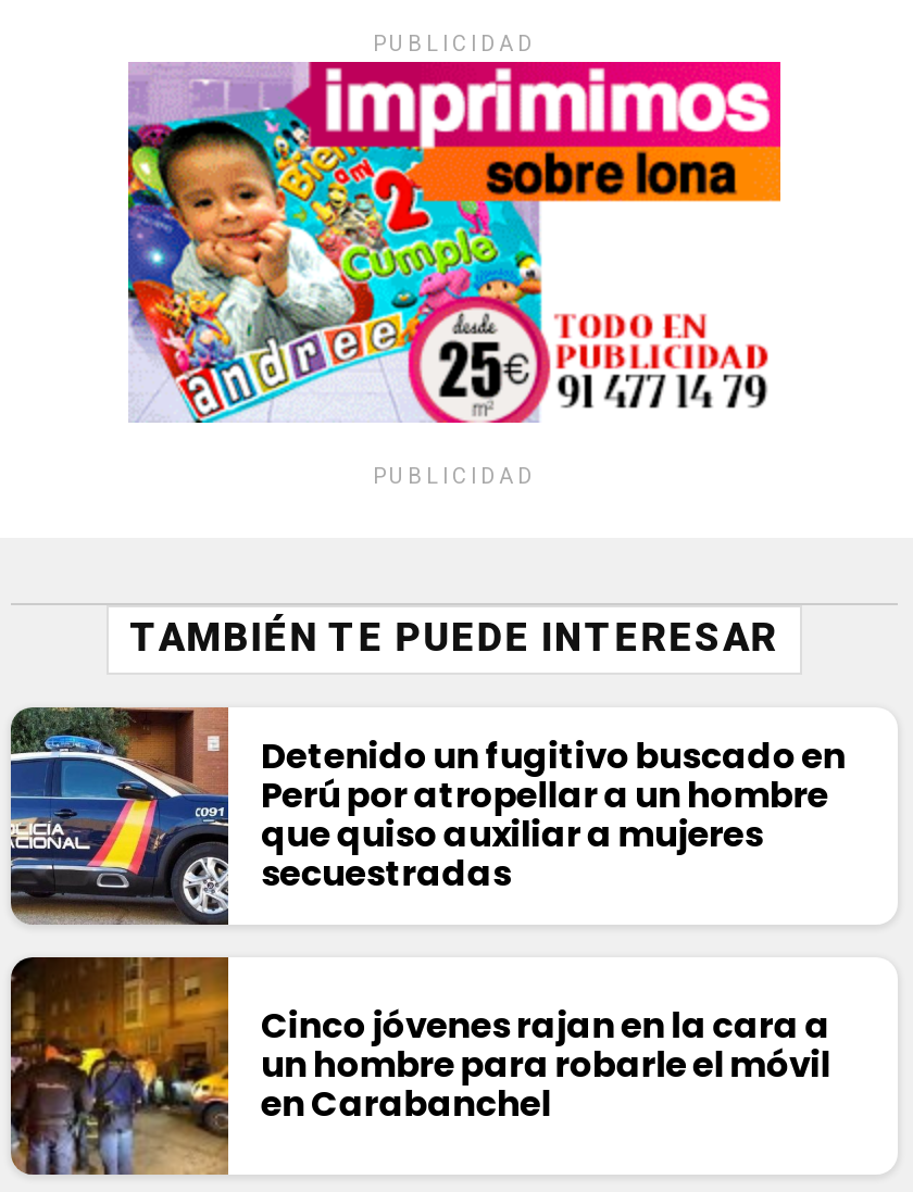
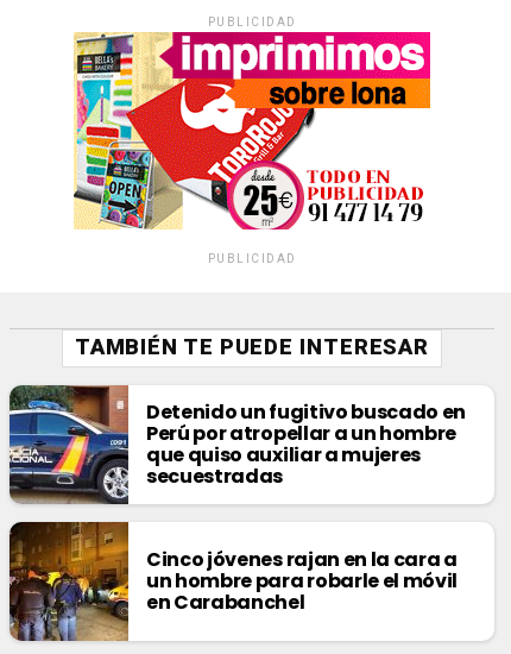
[126,62,570,425] [image] -> [72,32,316,229] [image]

